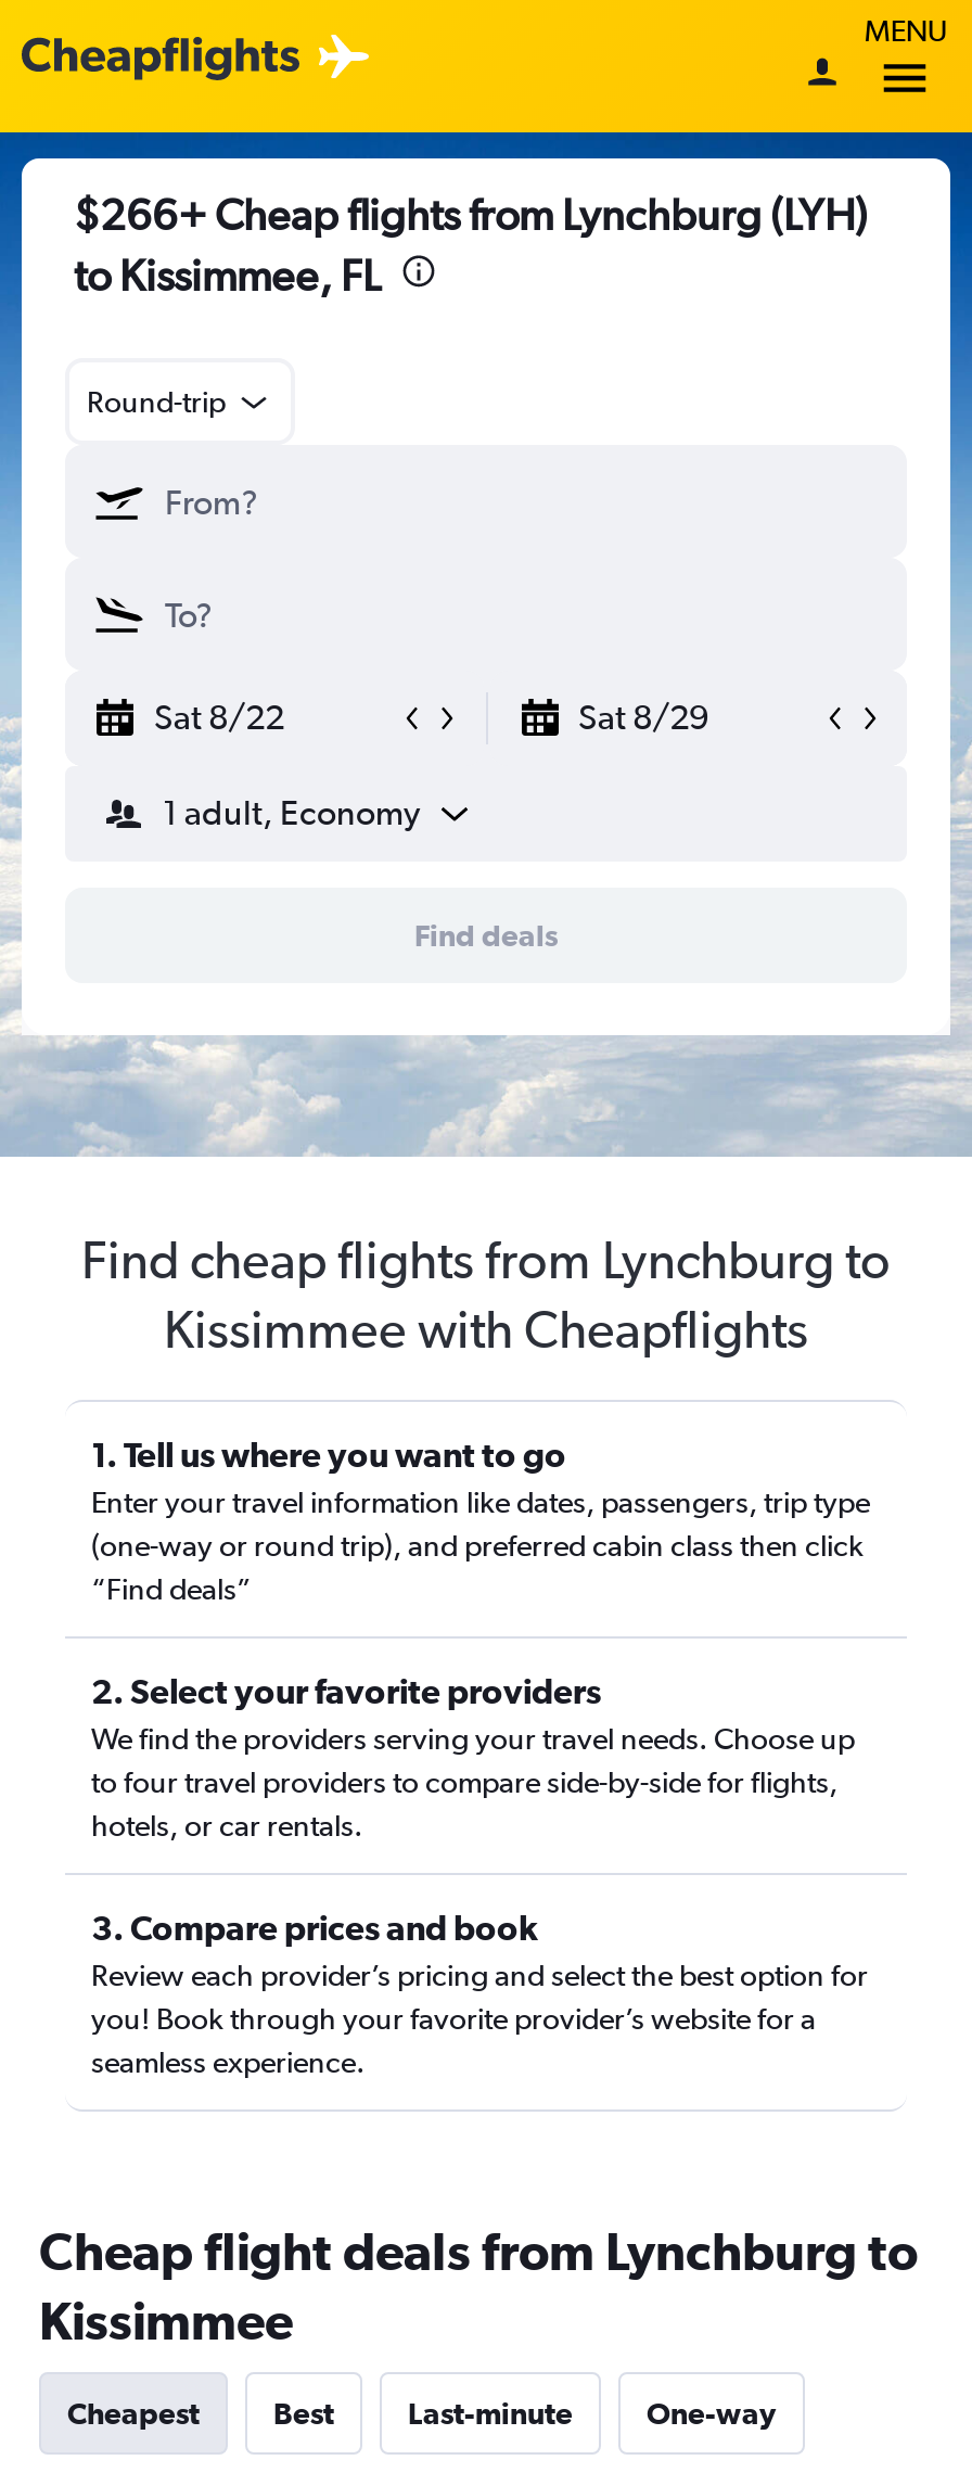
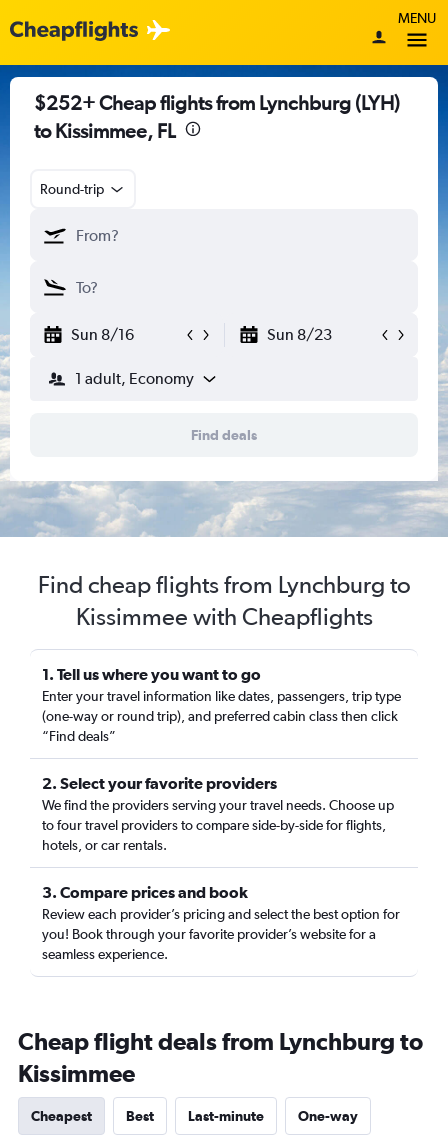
[74,189,868,239] $266+ Cheap flights from Lynchburg (LYH) -> [34,91,400,114] $252+ Cheap flights from Lynchburg (LYH)
[154,697,708,738] Sat 8/22 | Sat 8/29 -> [71,325,331,344] Sun 8/16 | Sun 8/23

